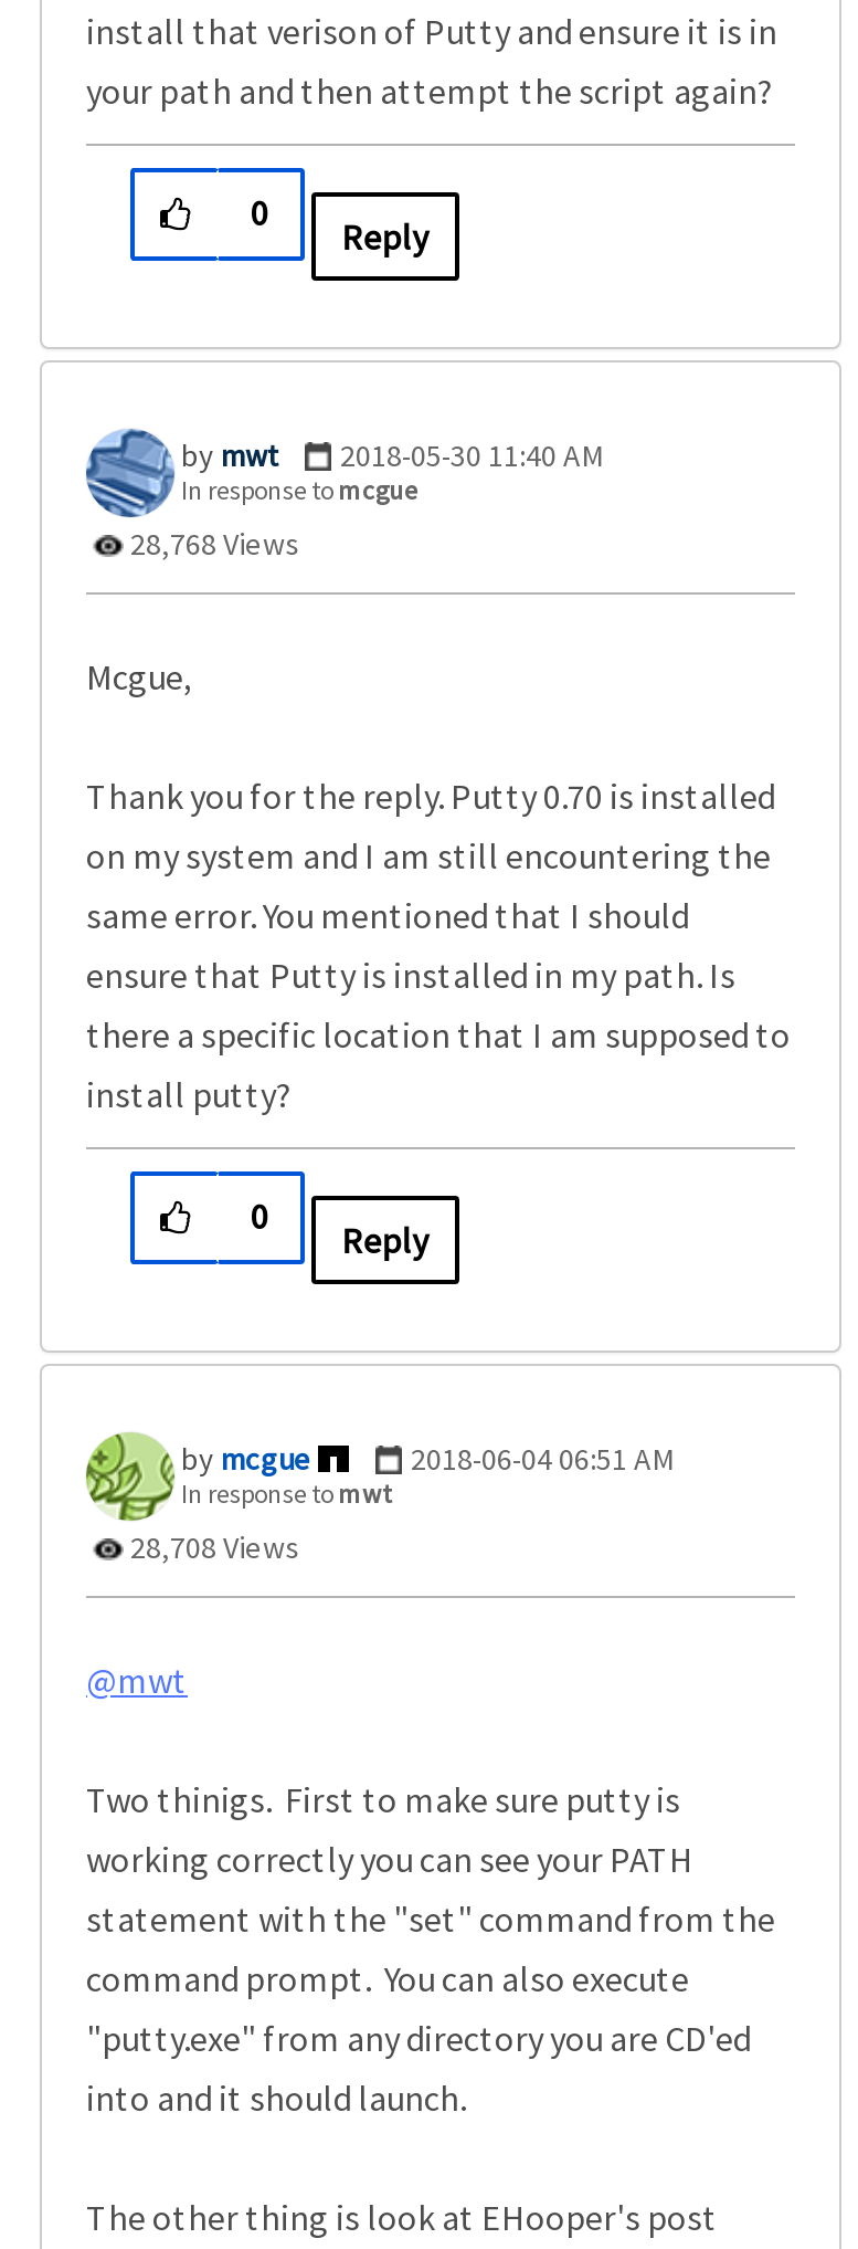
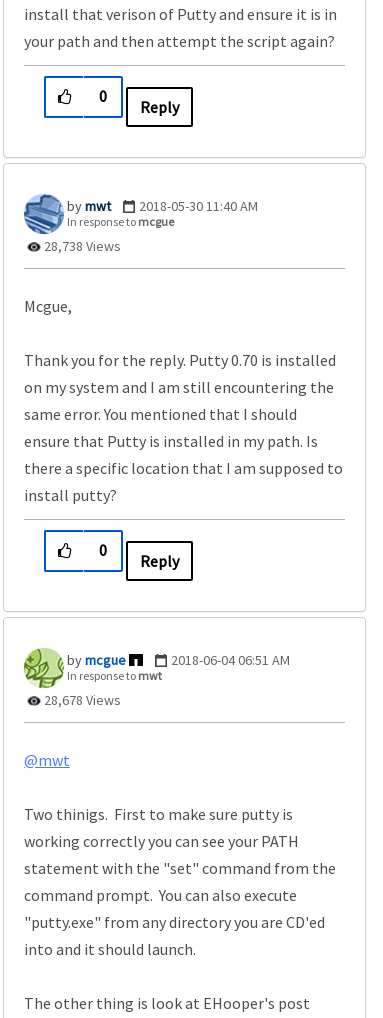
[124,524,300,564] 28,768 Views -> [41,237,121,255] 28,738 Views
[124,1527,300,1567] 28,708 Views -> [41,691,121,709] 28,678 Views

